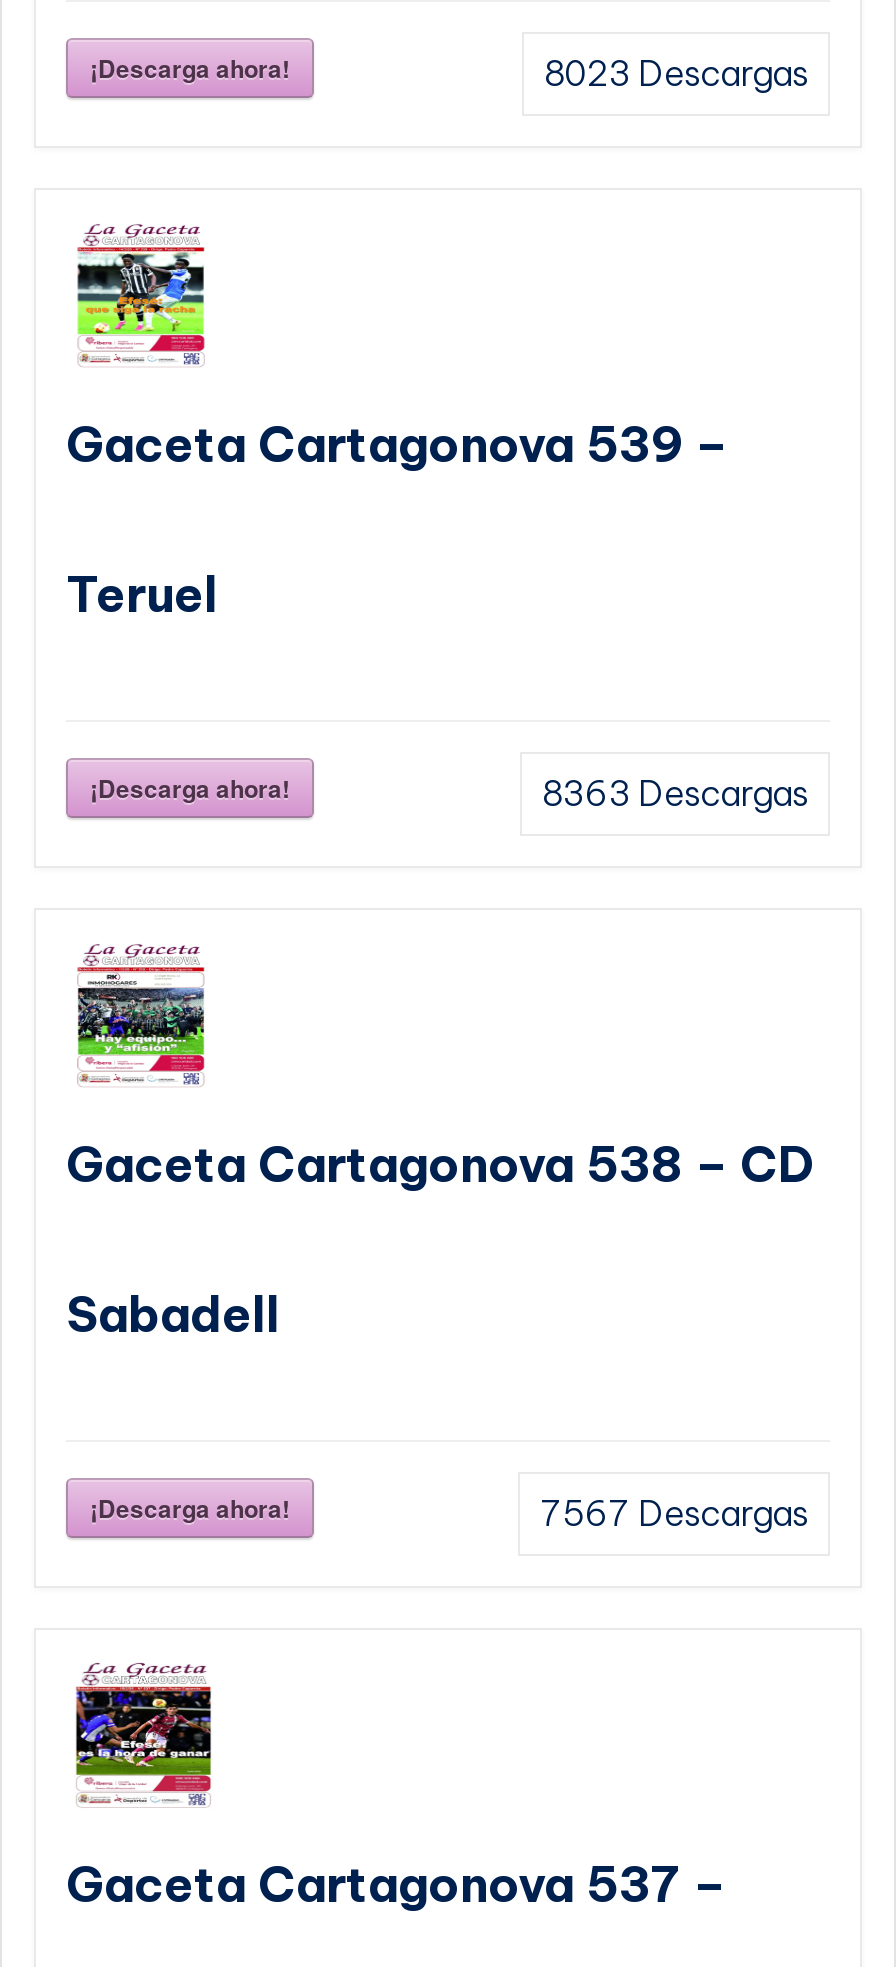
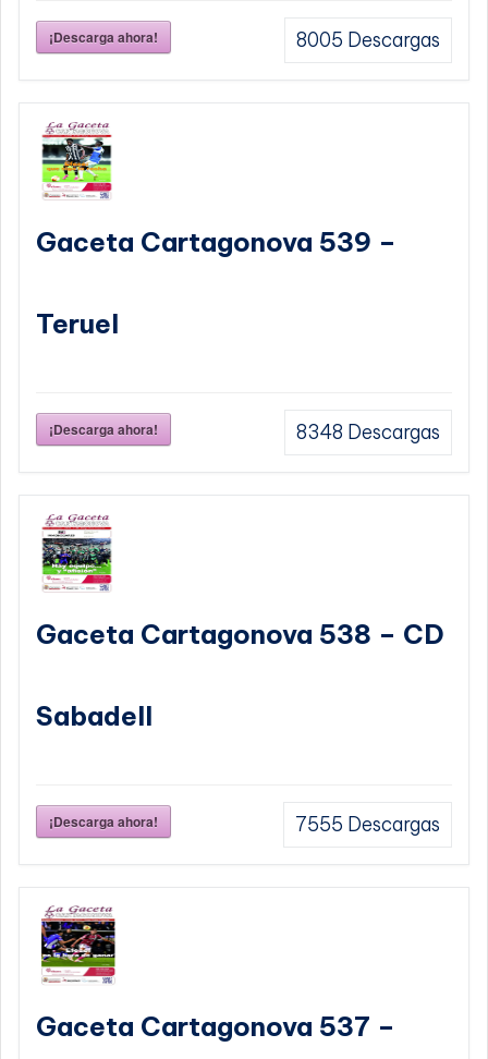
[544,52,808,96] 8023 Descargas -> [296,29,440,53] 8005 Descargas
[542,772,808,816] 8363 Descargas -> [296,421,440,445] 8348 Descargas
[540,1492,808,1536] 7567 Descargas -> [295,813,440,837] 7555 Descargas

